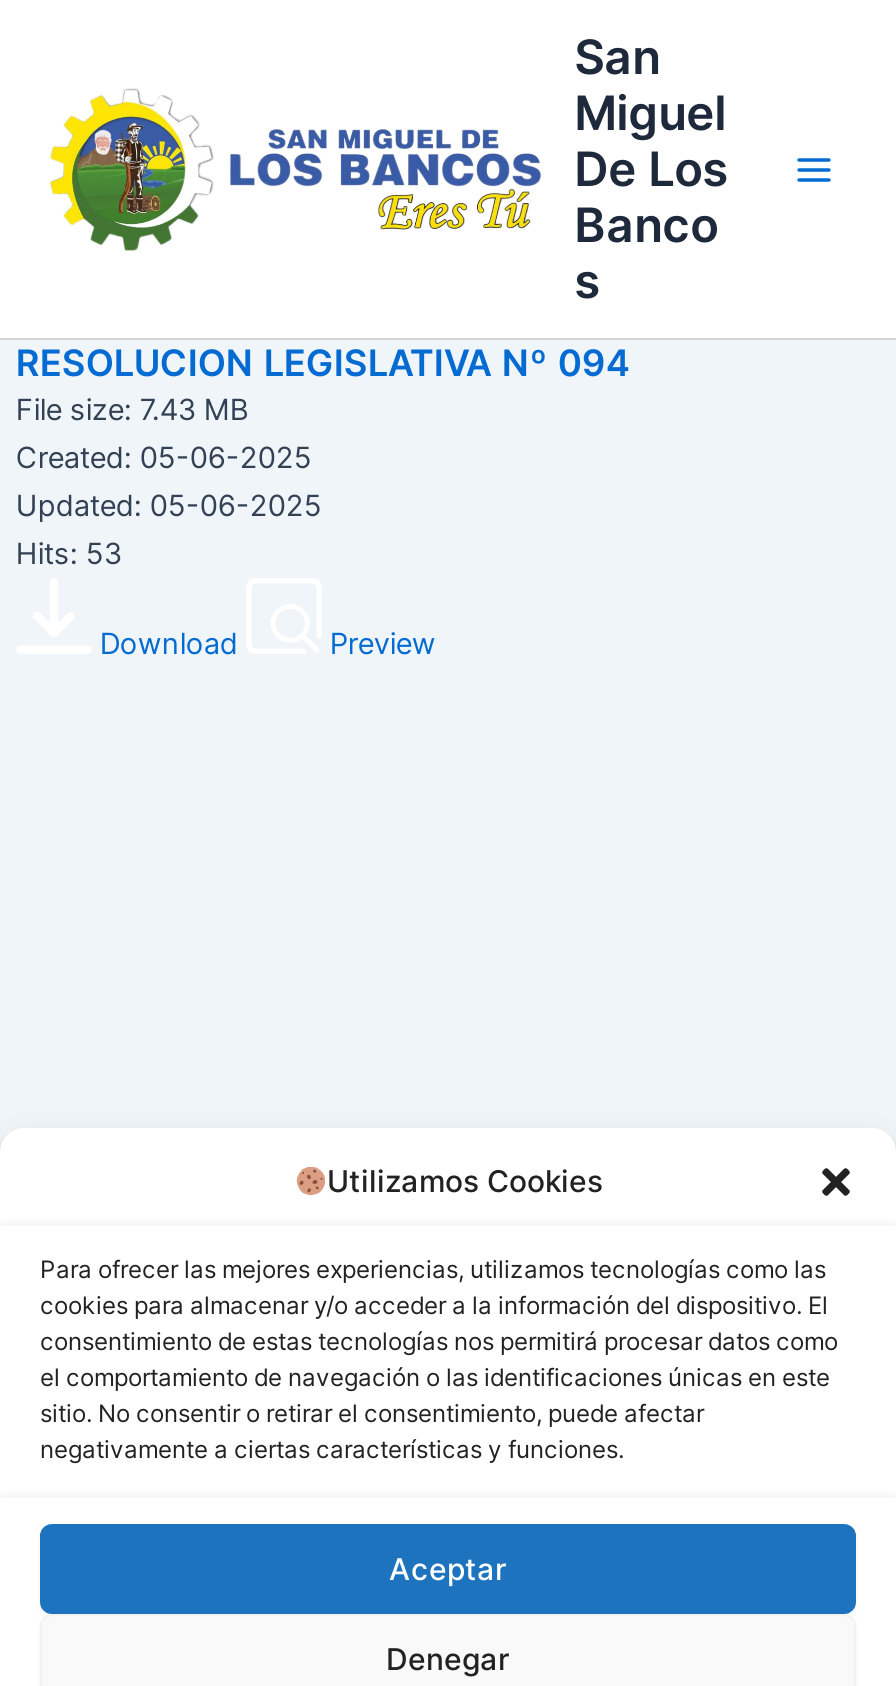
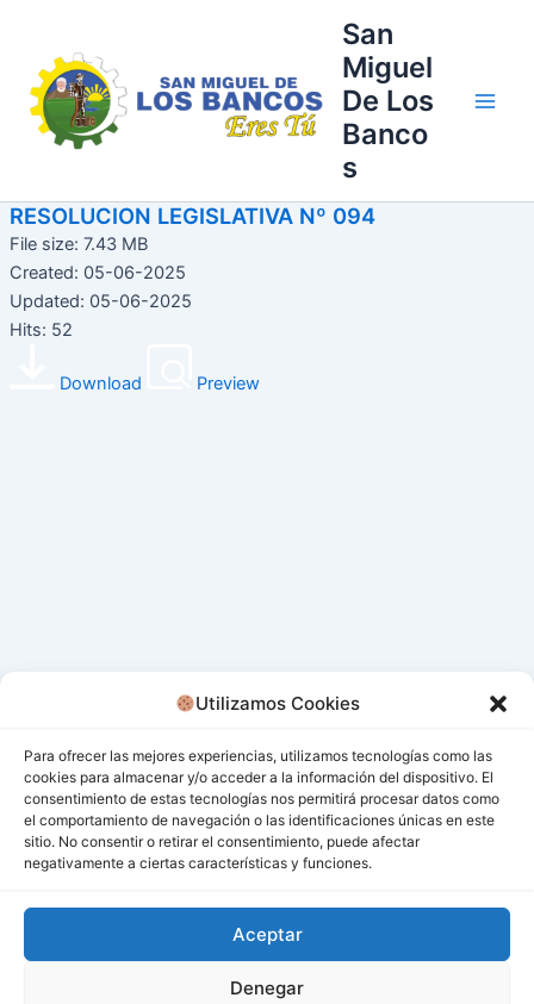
[16,536,122,572] Hits: 53 -> [9,319,73,341] Hits: 52

